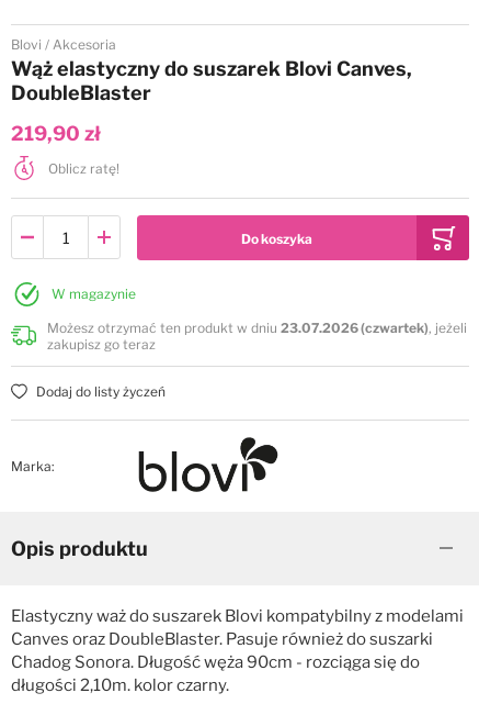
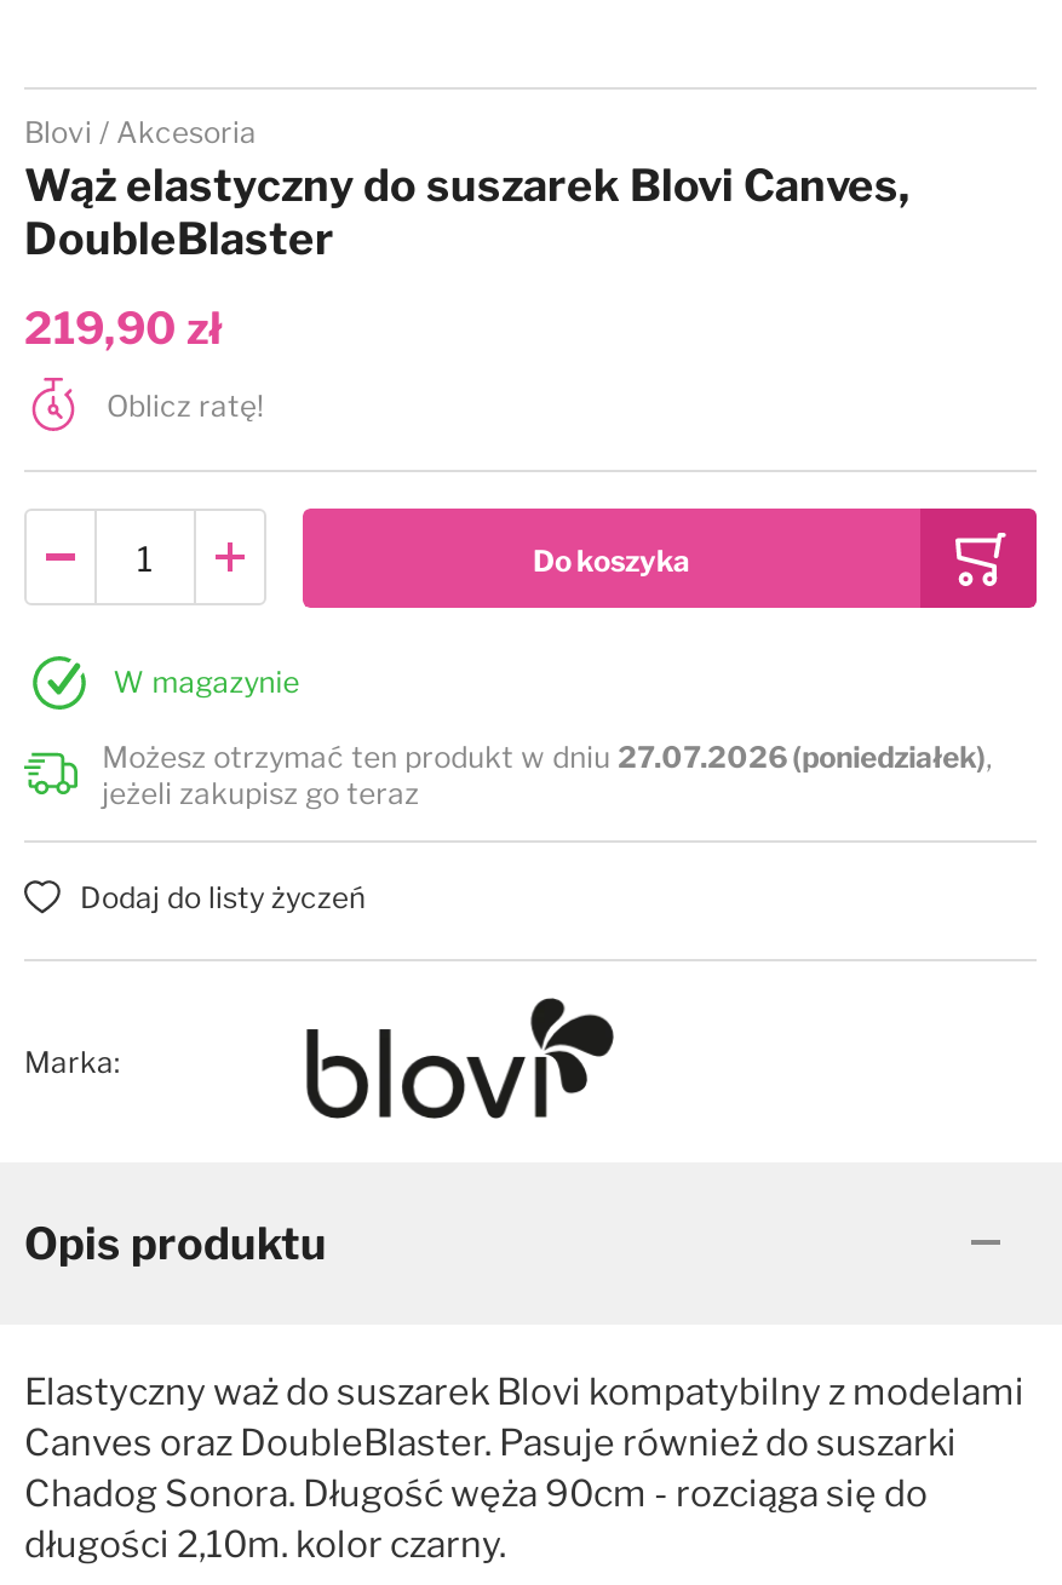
[47,319,467,352] Możesz otrzymać ten produkt w dniu 23.07.2026 (czwartek), jeżeli | zakupisz go teraz -> [102,738,993,810] Możesz otrzymać ten produkt w dniu 27.07.2026 (poniedziałek), | jeżeli zakupisz go teraz

